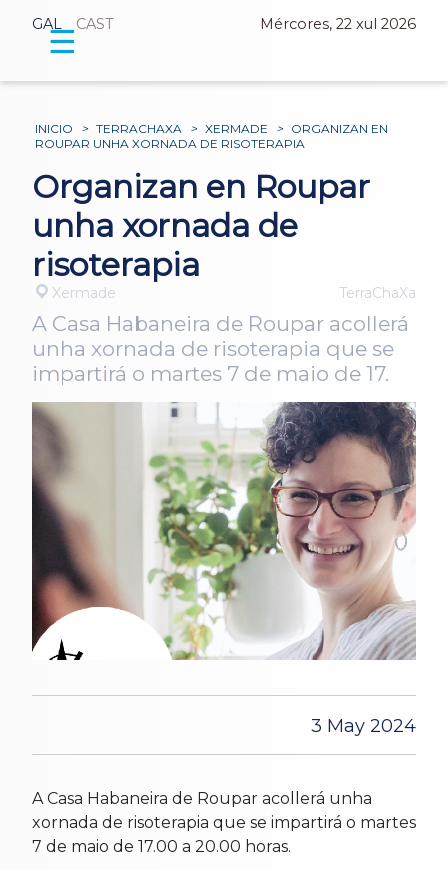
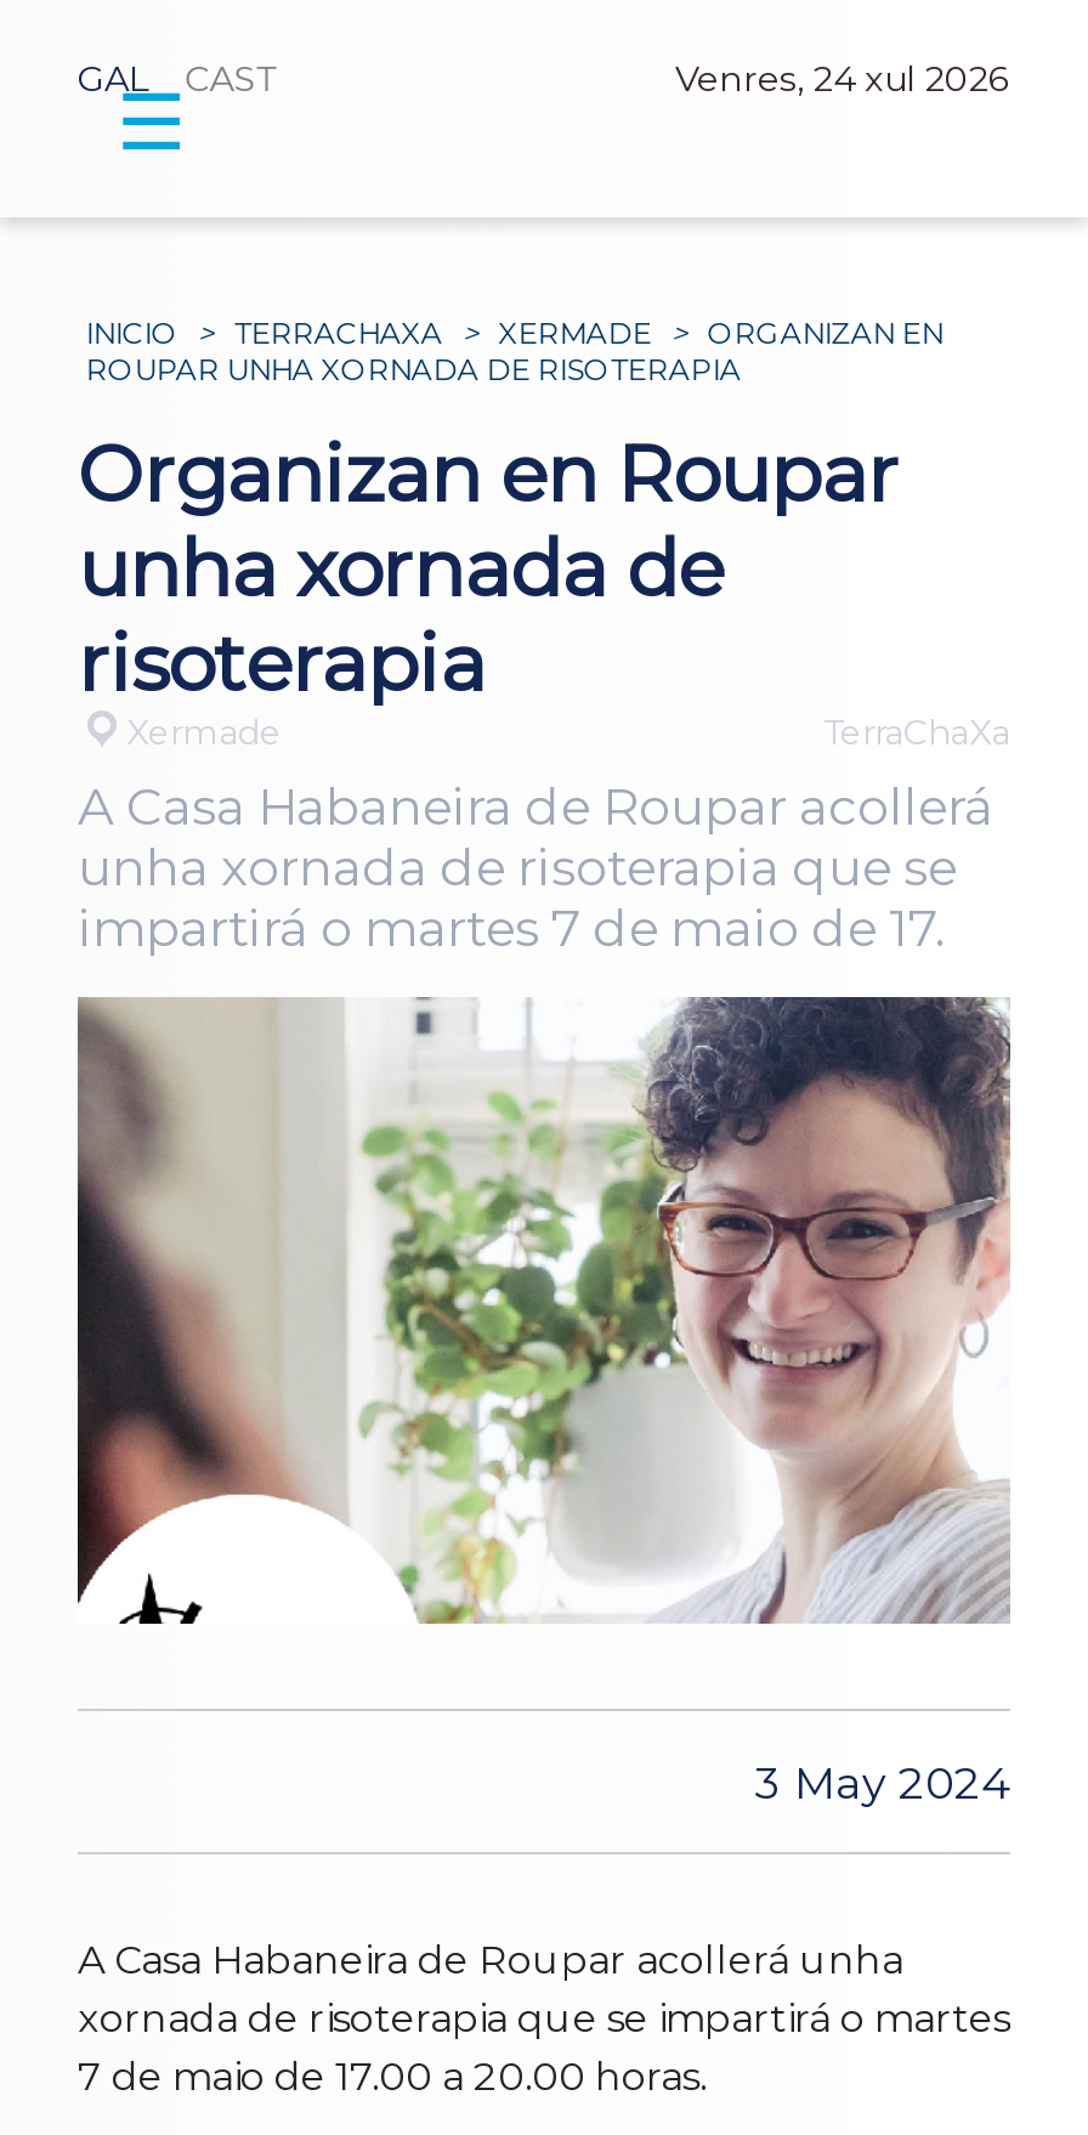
[260,15,416,33] Mércores, 22 xul 2026 -> [675,58,1010,101] Venres, 24 xul 2026

